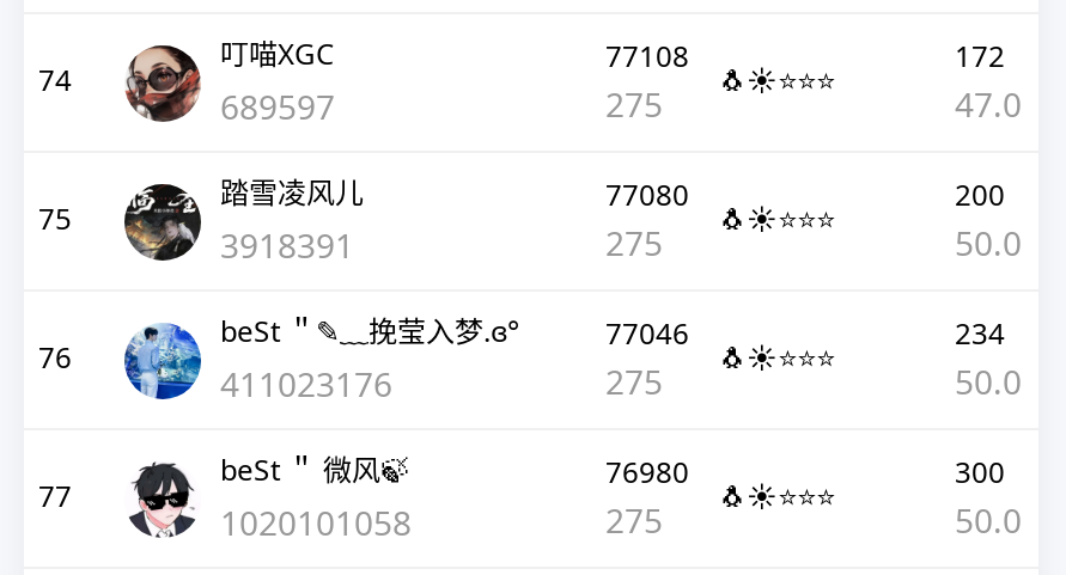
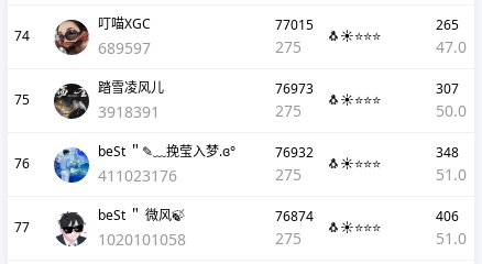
[605,36,689,77] 77108 -> [275,15,314,34] 77015
[955,36,1005,77] 172 -> [436,15,459,34] 265
[605,175,689,215] 77080 -> [275,79,314,98] 76973
[955,175,1005,215] 200 -> [436,79,459,98] 307
[605,313,689,354] 77046 -> [275,143,314,162] 76932
[955,313,1005,354] 234 -> [436,143,459,162] 348
[955,359,1022,404] 50.0 -> [436,164,467,185] 51.0
[605,452,689,493] 76980 -> [275,207,314,226] 76874
[955,452,1005,493] 300 -> [436,207,459,226] 406
[955,497,1022,543] 50.0 -> [436,228,467,249] 51.0

